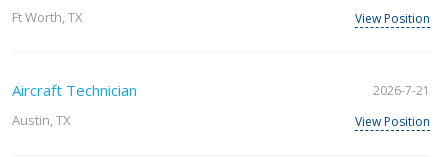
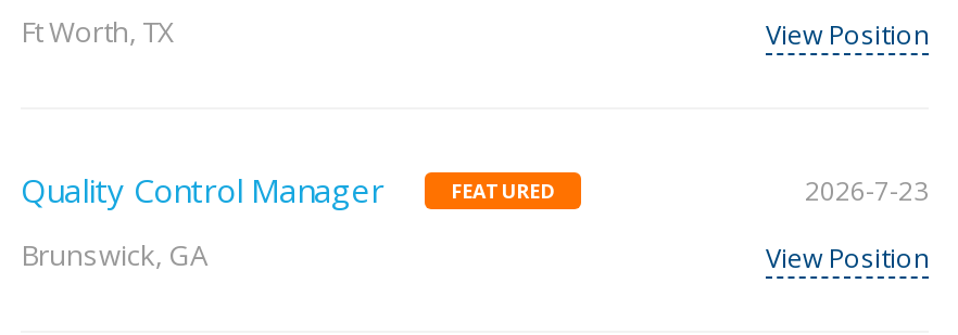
[12,80,137,100] Aircraft Technician -> [21,168,555,211] Quality Control Manager | FEATURED
[373,82,430,99] 2026-7-21 -> [805,172,929,209] 2026-7-23
[12,111,71,129] Austin, TX -> [21,235,207,274] Brunswick, GA

